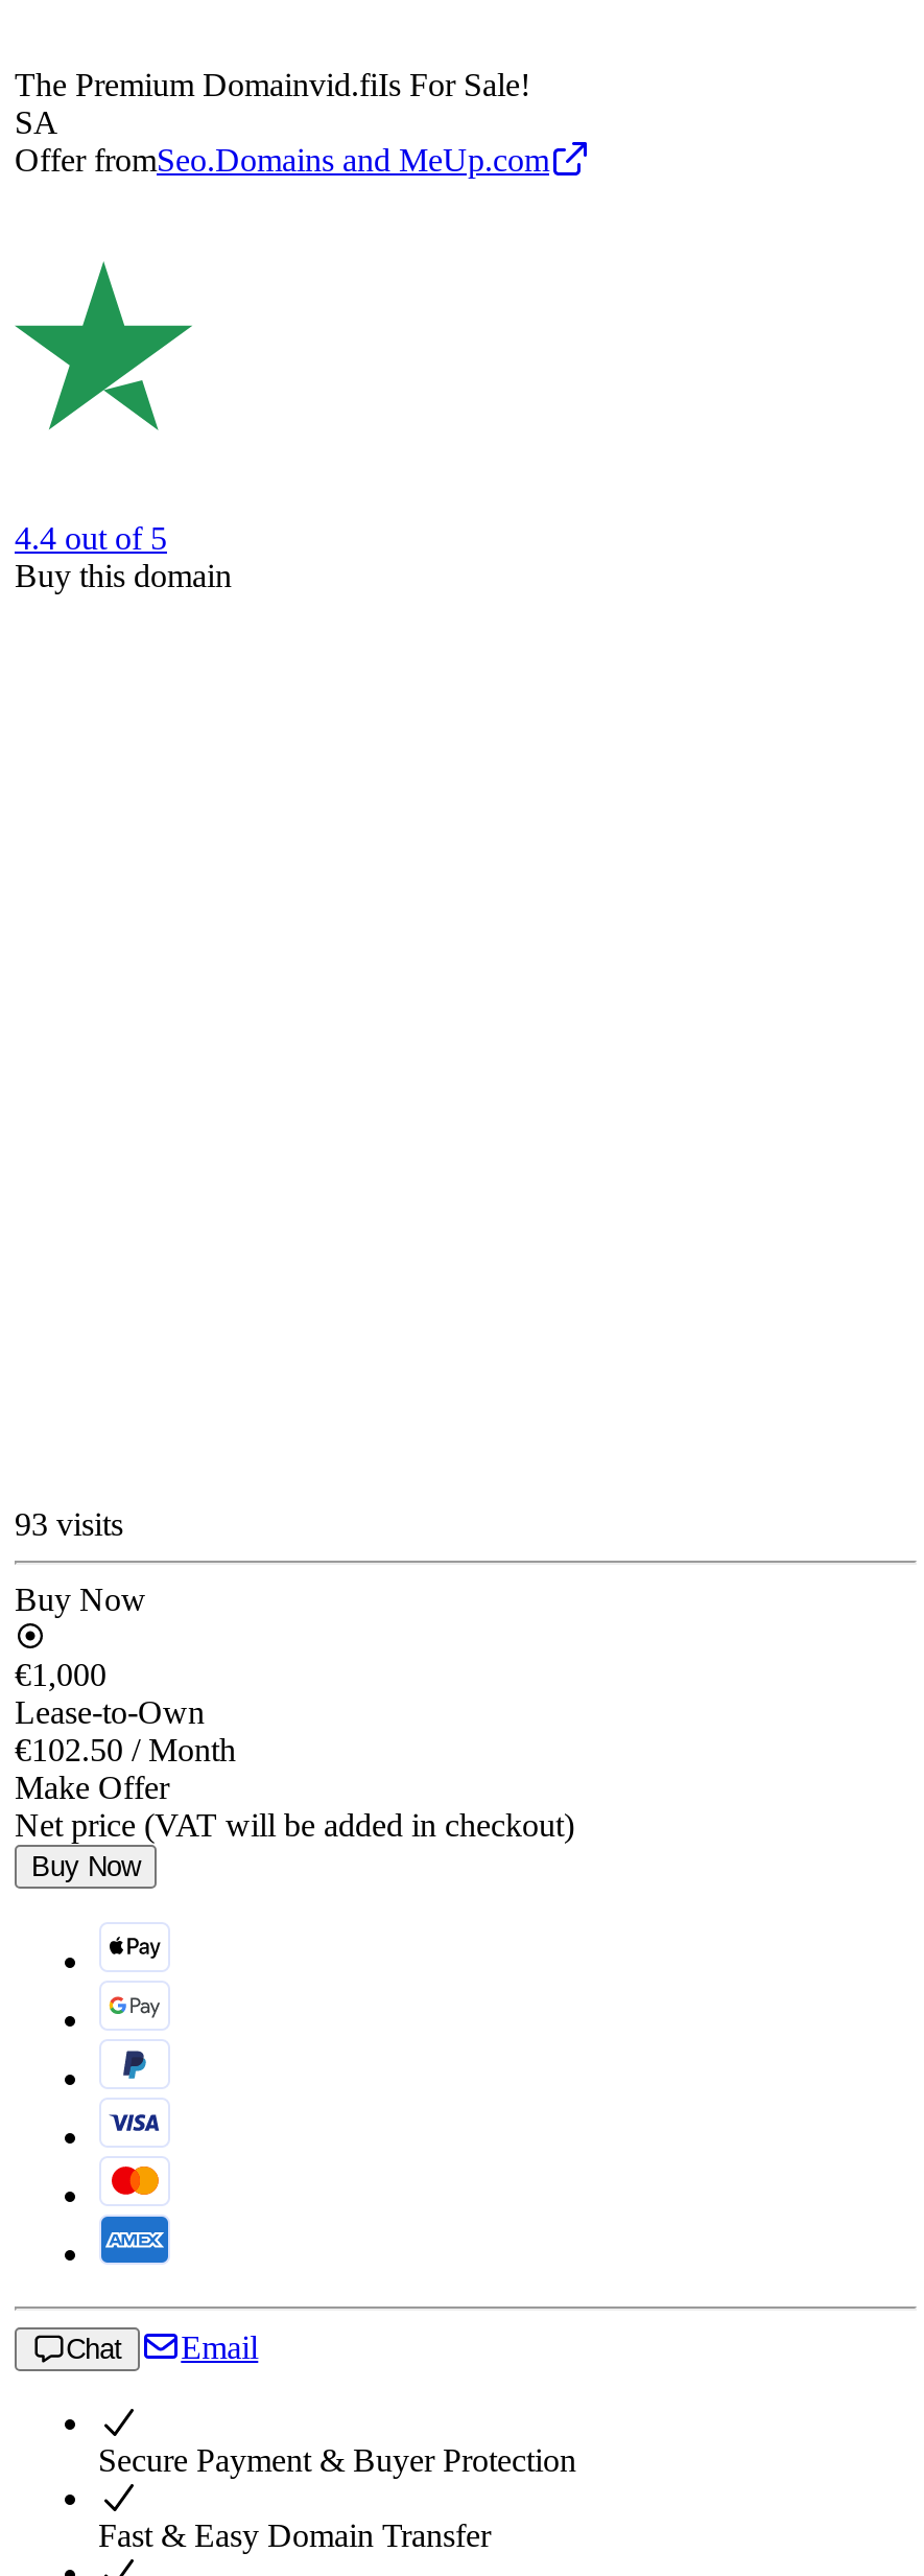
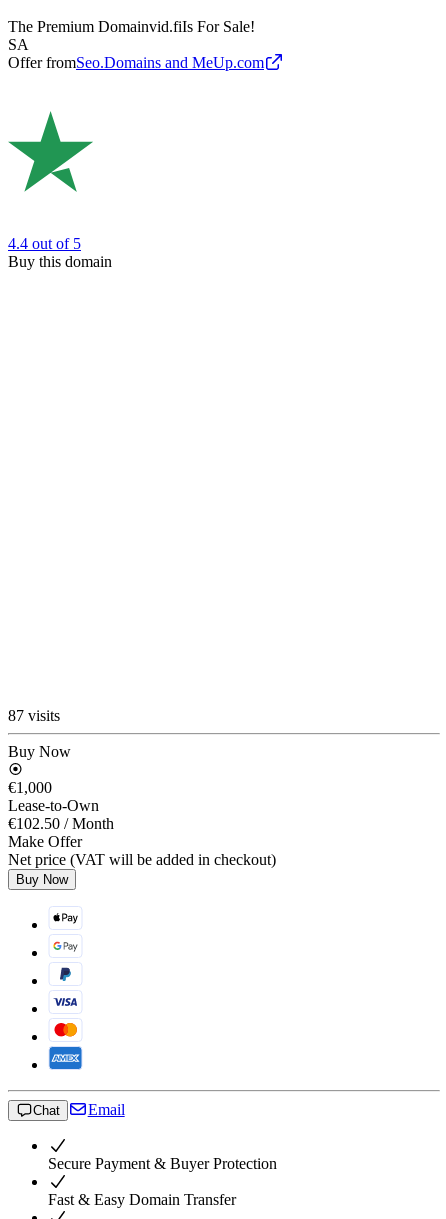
[15,1505,123,1541] 93 visits -> [8,707,60,724] 87 visits

